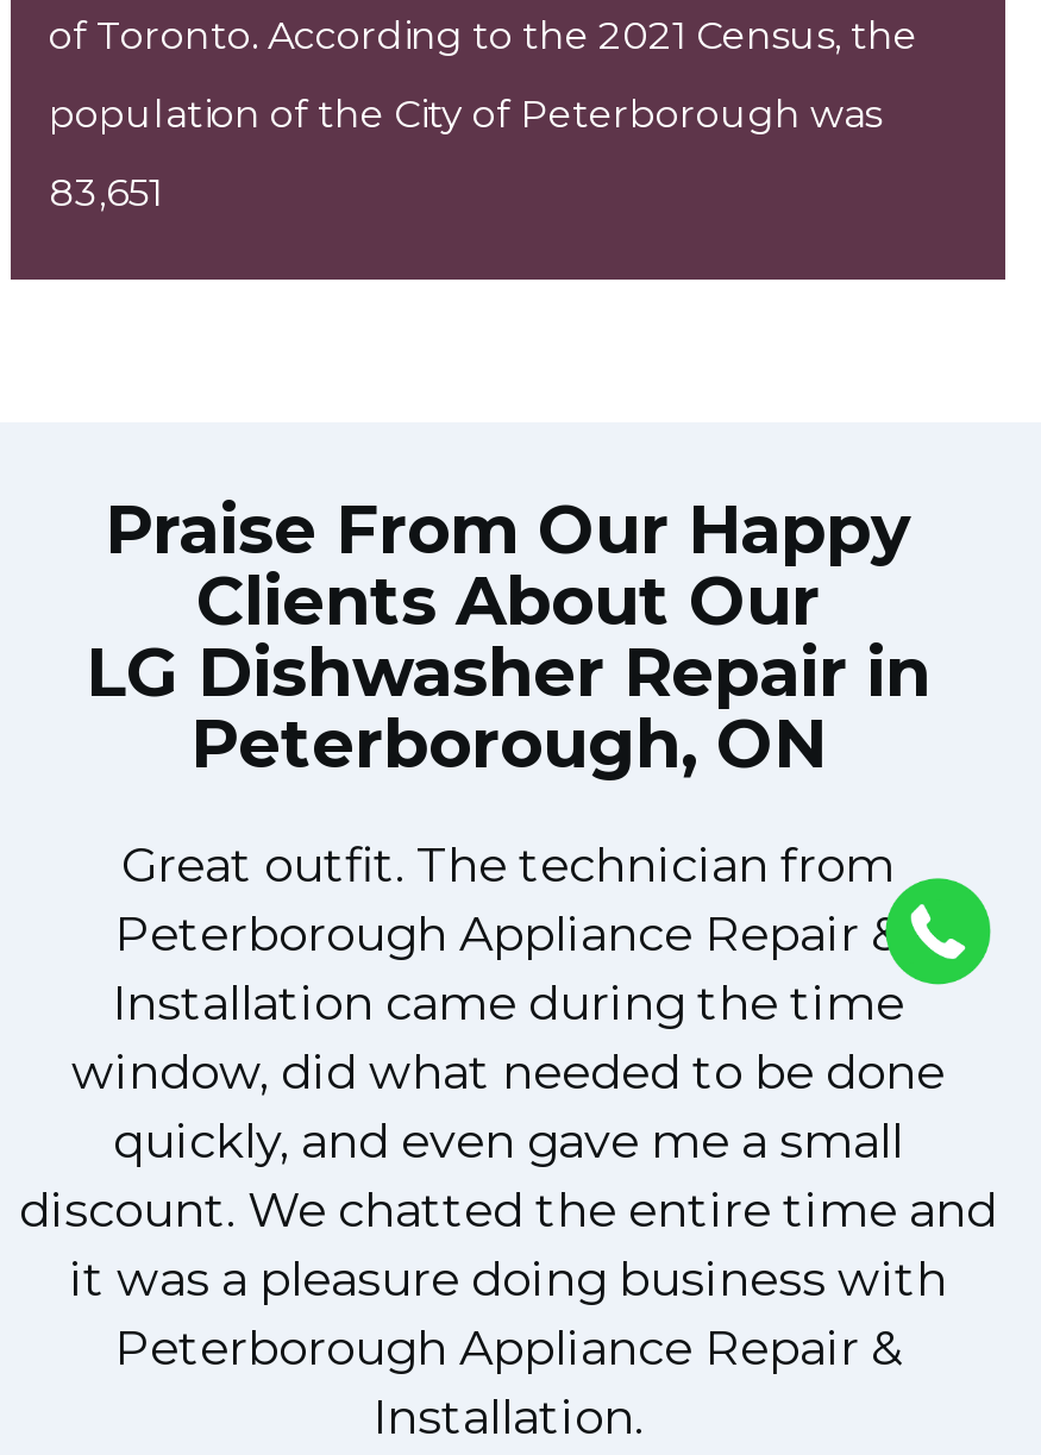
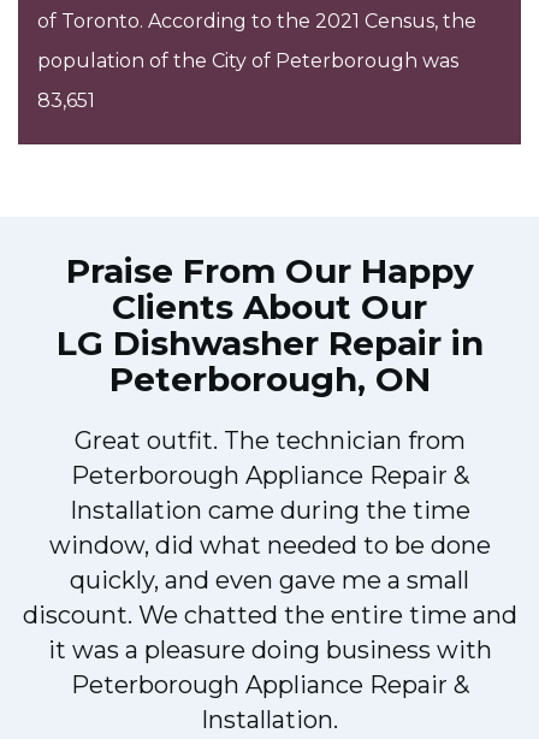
[903,877,993,986] [image] -> none

